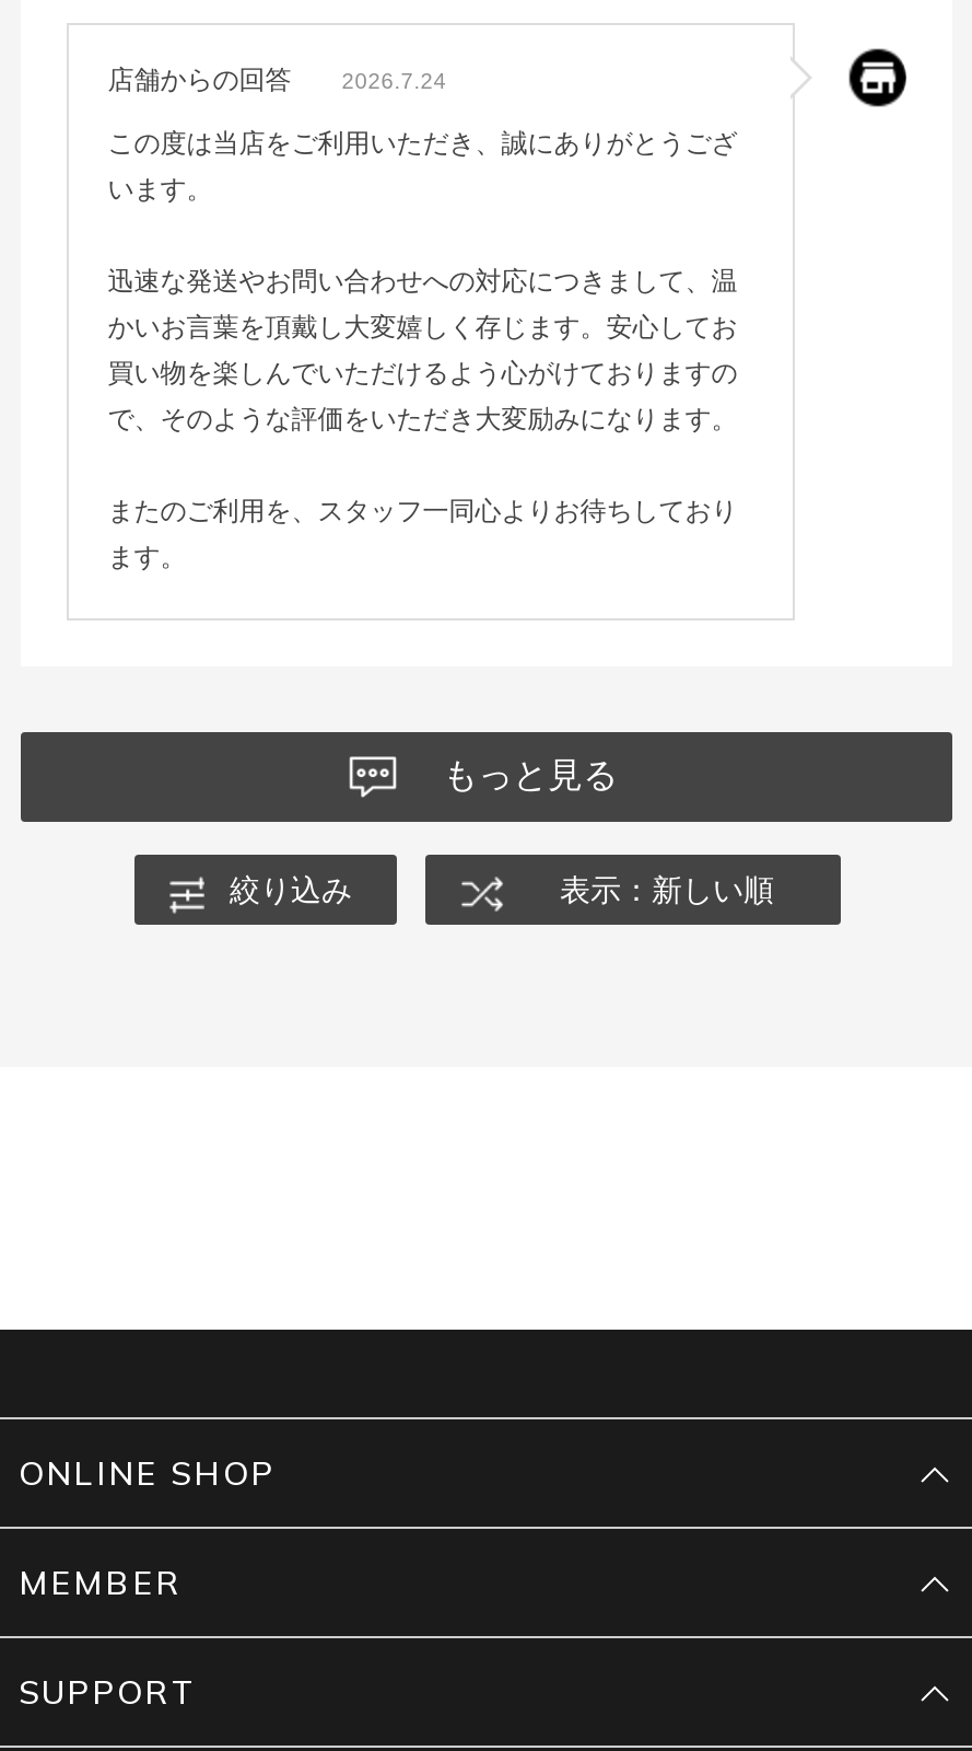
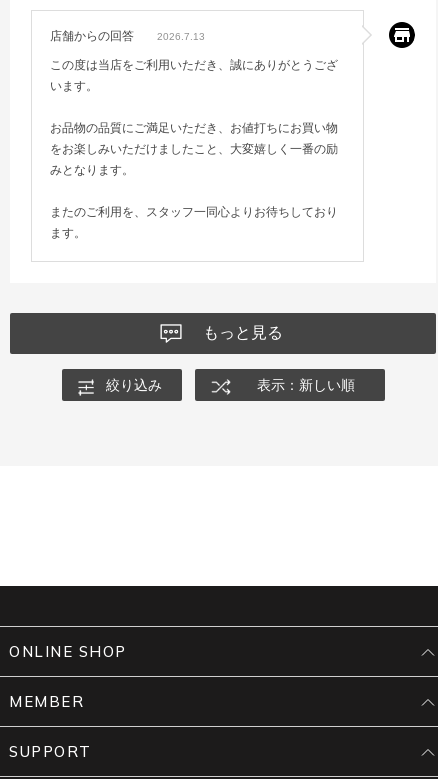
[108,64,447,95] 店舗からの回答 2026.7.24 -> [50,29,205,43] 店舗からの回答 2026.7.13
[108,265,738,434] 迅速な発送やお問い合わせへの対応につきまして、温 | かいお言葉を頂戴し大変嬉しく存じます。安心してお | 買い物を楽しんでいただけるよう心がけておりますの | で、そのような評価をいただき大変励みになります。 -> [50,121,338,177] お品物の品質にご満足いただき、お値打ちにお買い物 | をお楽しみいただけましたこと、大変嬉しく一番の励 | みとなります。

